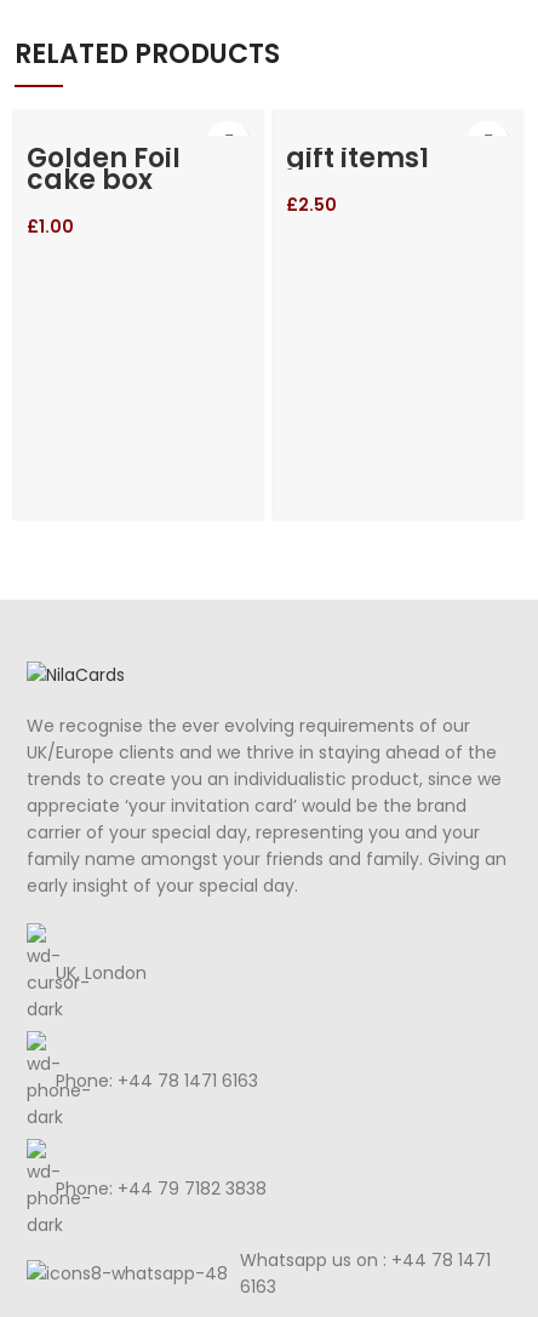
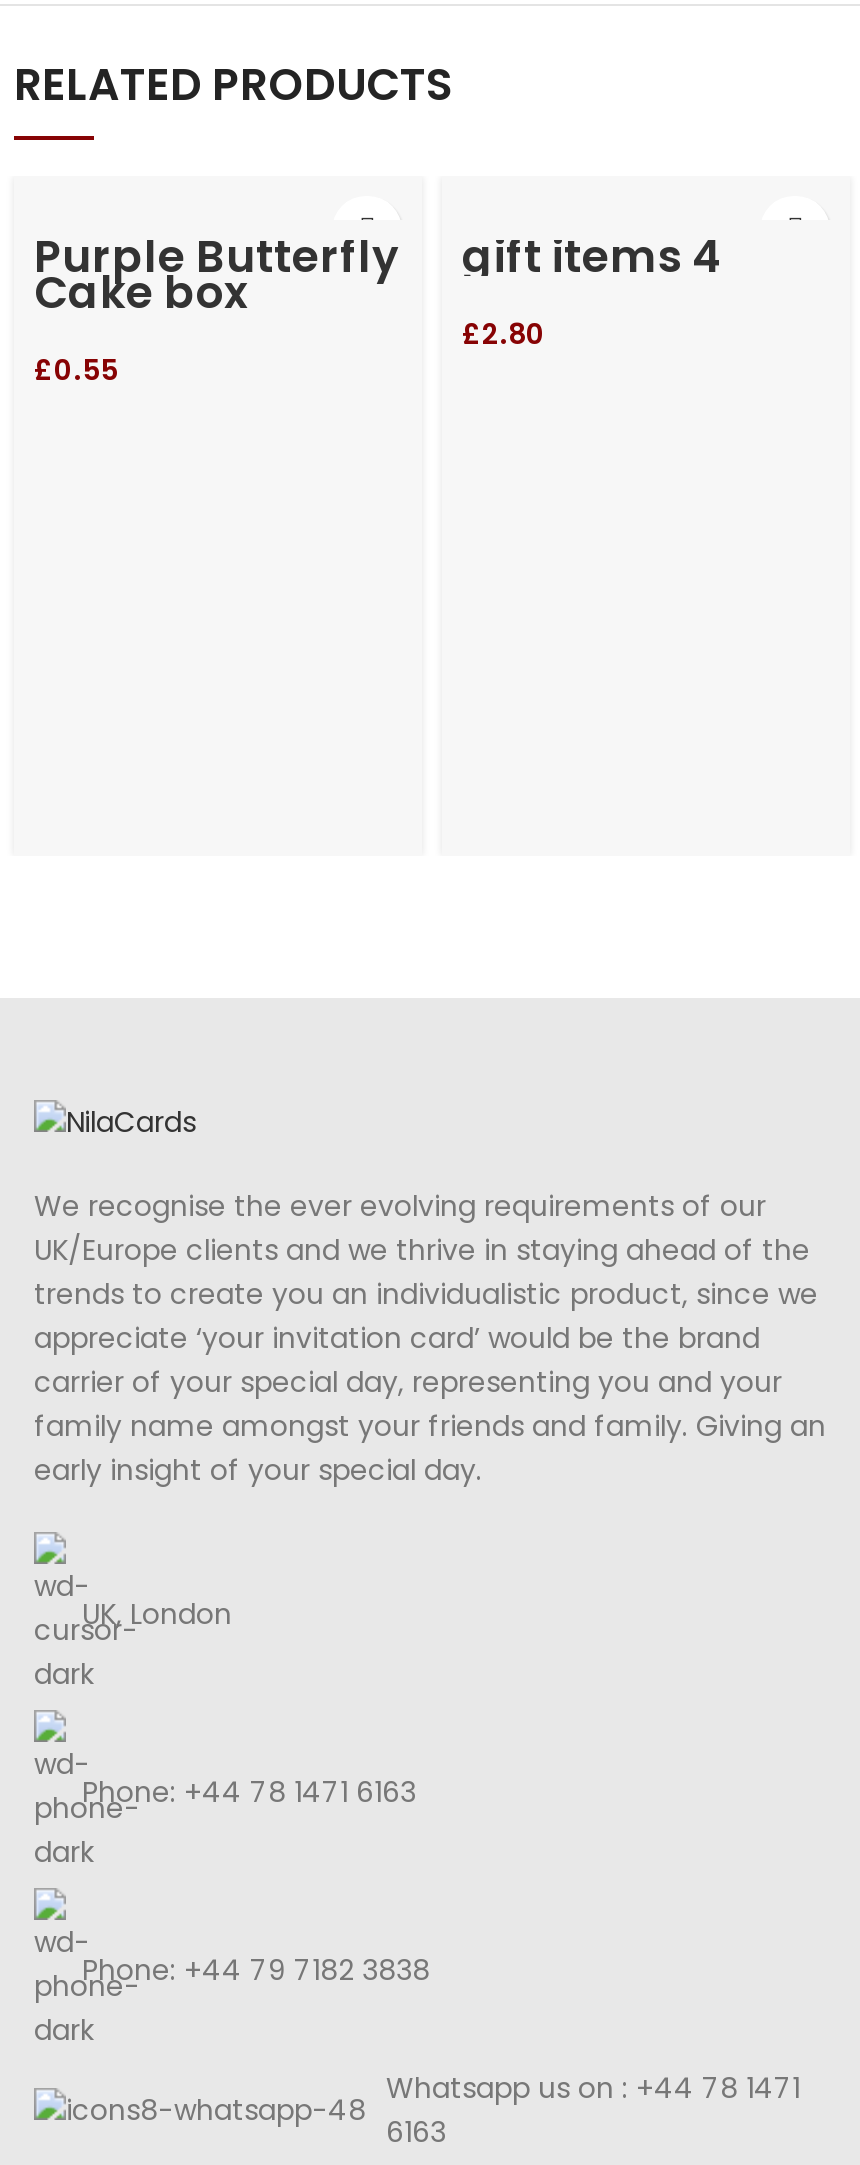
[27,139,181,238] Golden Foil | cake box | £1.00 -> [34,225,398,389] Purple Butterfly | Cake box | £0.55
[286,139,429,216] gift items1 | £2.50 -> [462,225,722,353] gift items 4 | £2.80

